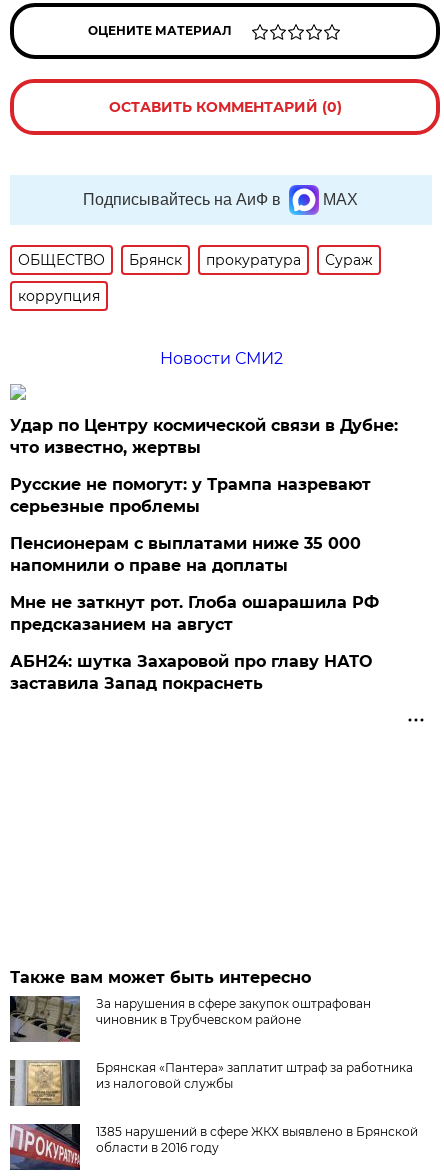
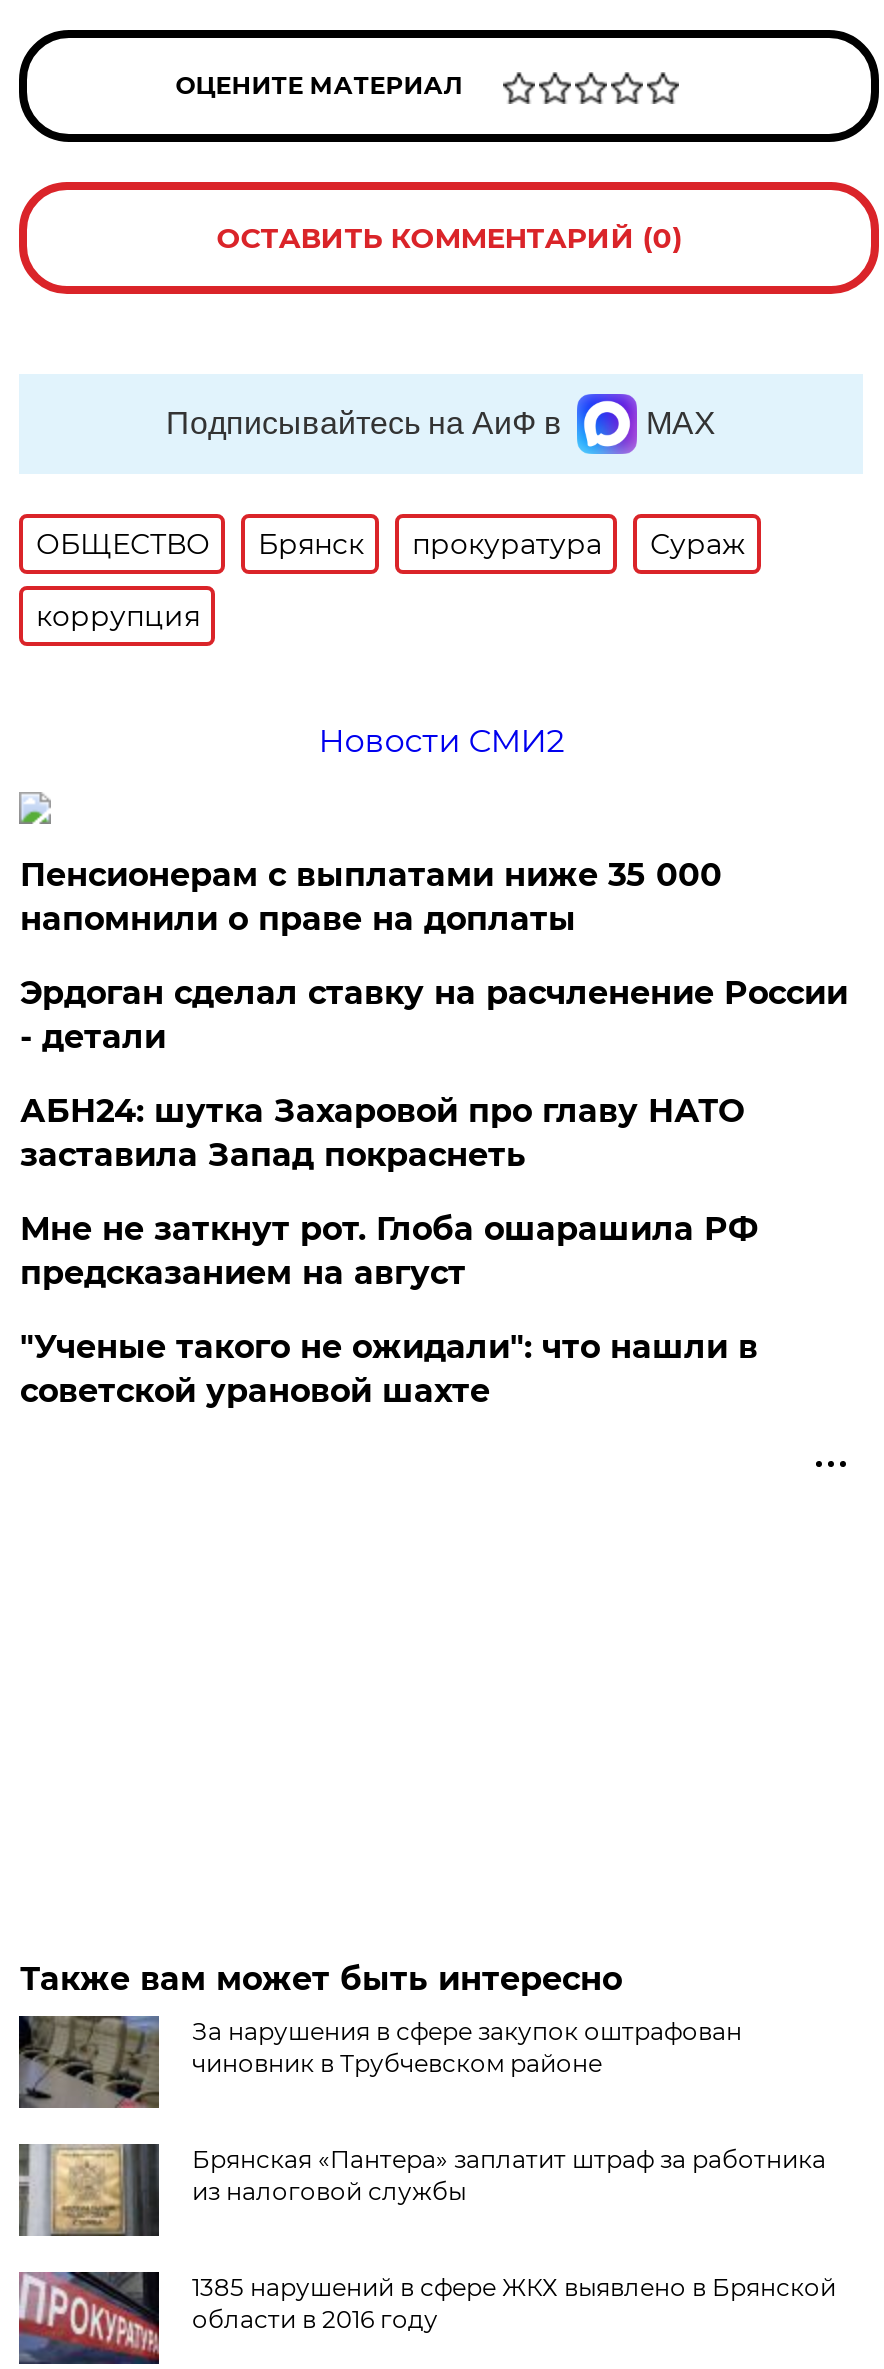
[10,416,398,516] Удар по Центру космической связи в Дубне: | что известно, жертвы | Русские не помогут: у Трампа назревают | серьезные проблемы -> none
moved [10,534,361,575] -> [20,856,722,938]: Пенсионерам с выплатами ниже 35 000 | напомнили о праве на доплаты
none -> [20,974,848,1056] Эрдоган сделал ставку на расчленение России | - детали
none -> [20,1328,758,1410] "Ученые такого не ожидали": что нашли в | советской урановой шахте
moved [10,652,372,693] -> [20,1092,744,1174]: АБН24: шутка Захаровой про главу НАТО | заставила Запад покраснеть

